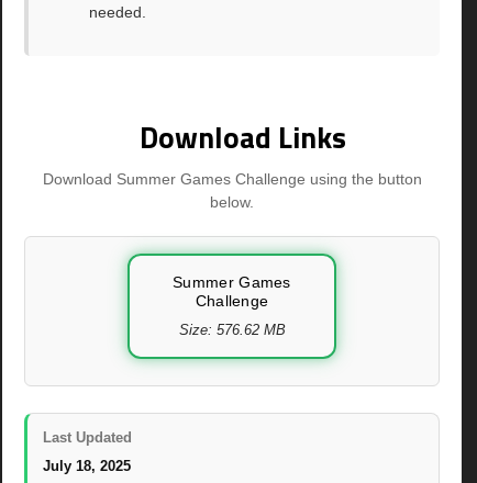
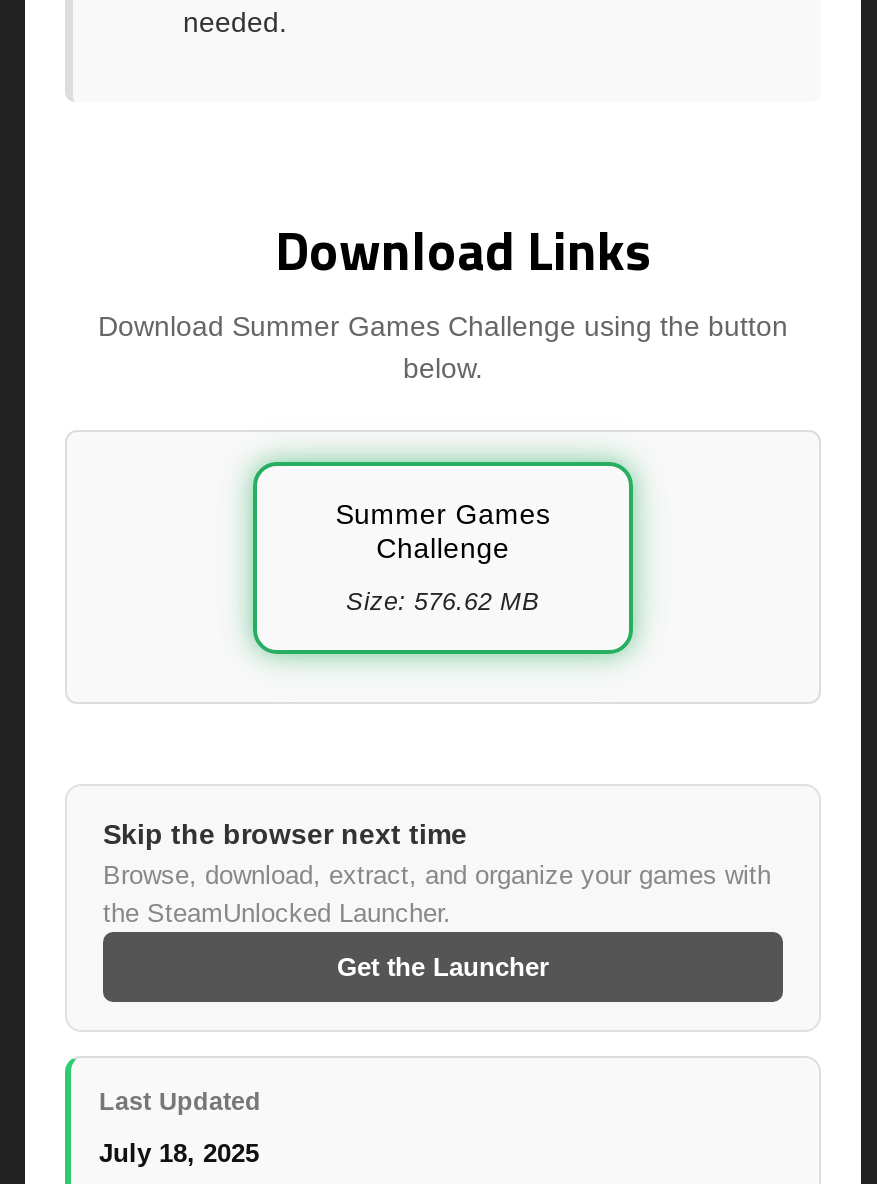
none -> [103,817,771,981] Skip the browser next time | Browse, download, extract, and organize your games with | the SteamUnlocked Launcher. | Get the Launcher

